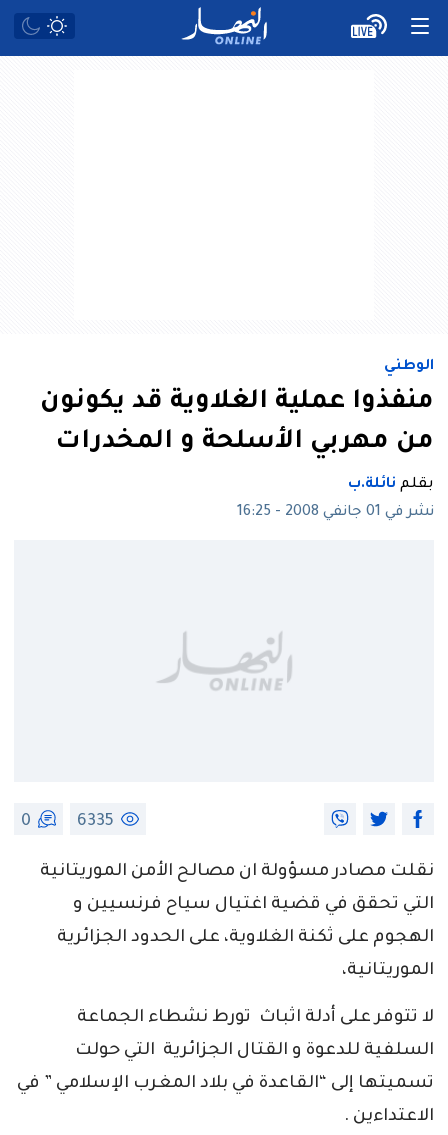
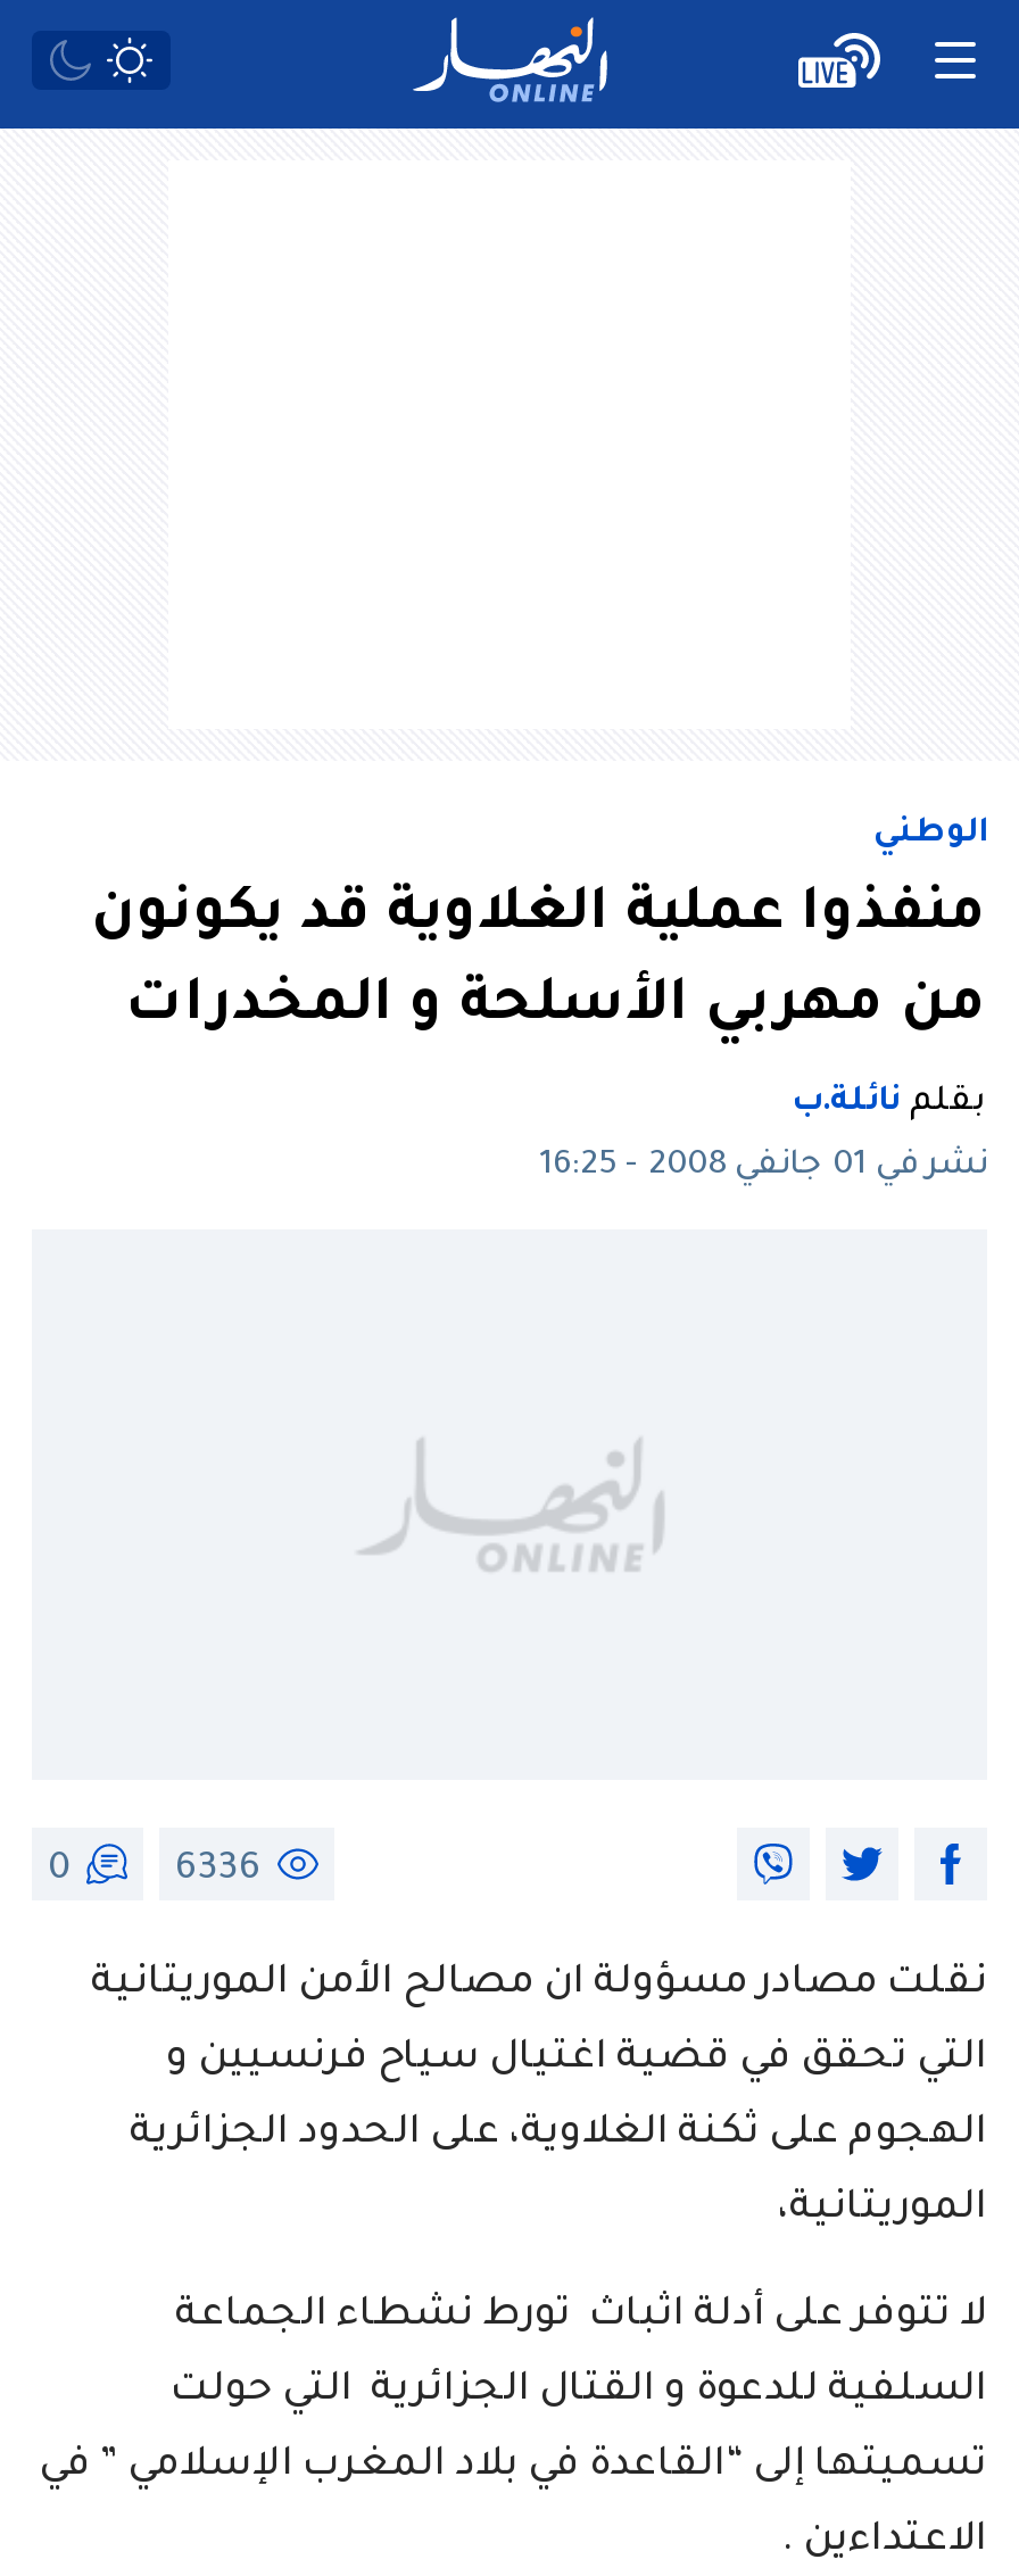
[77,812,114,830] 6335 -> [175,1849,262,1890] 6336

